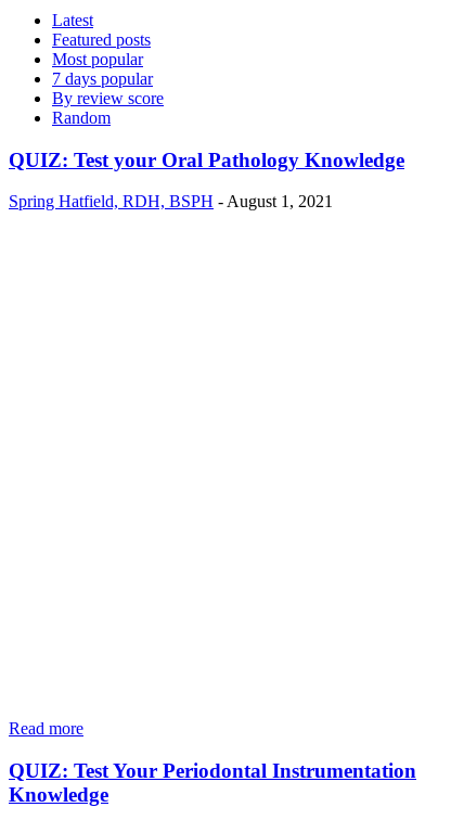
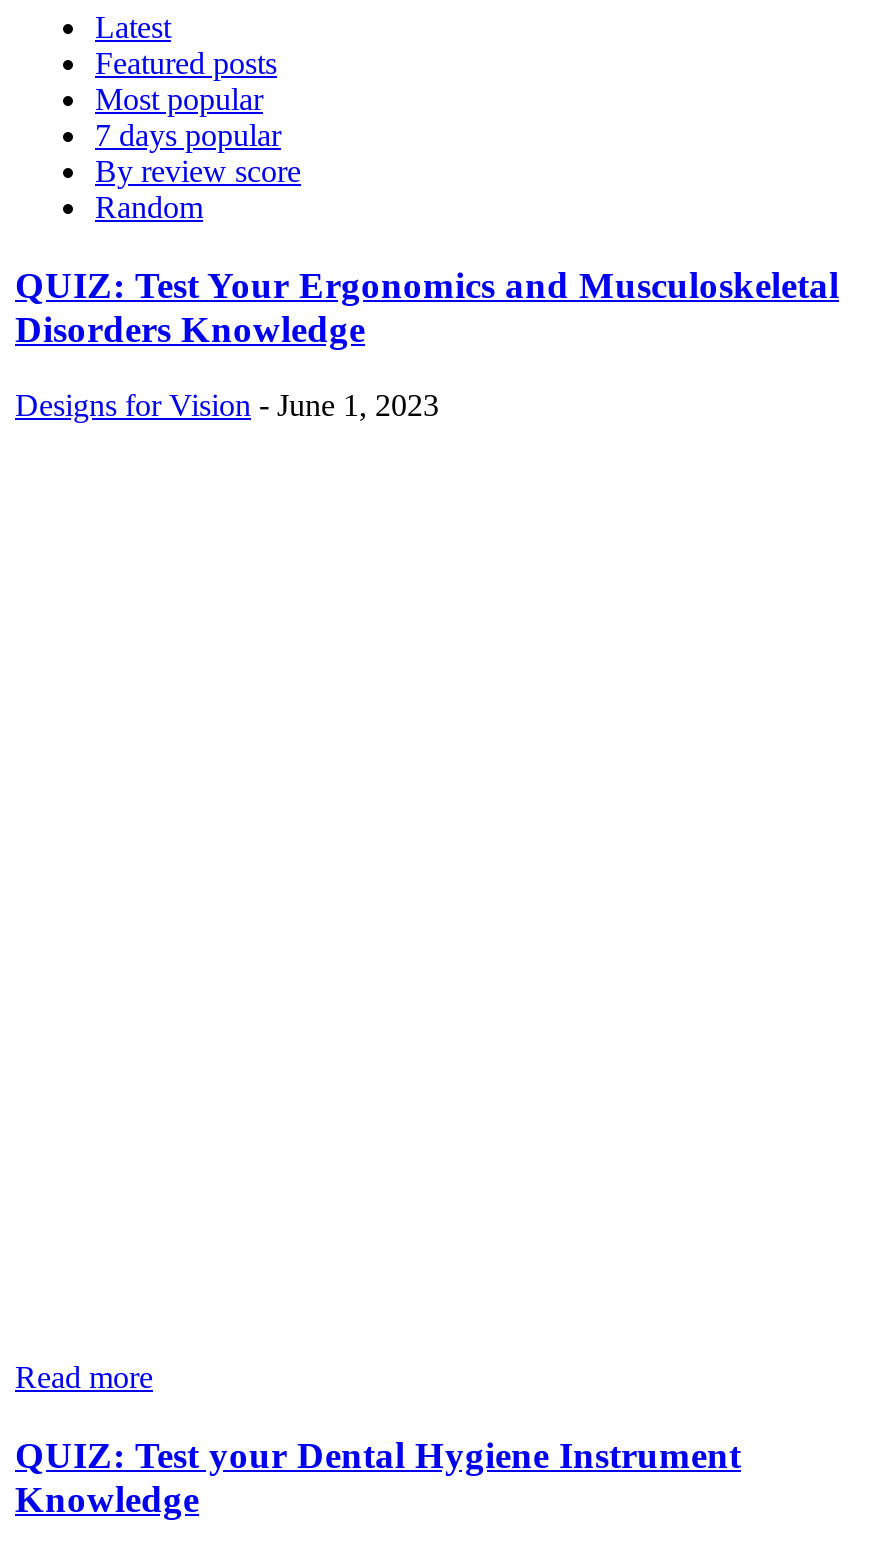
[9,148,404,171] QUIZ: Test your Oral Pathology Knowledge -> [15,263,839,349] QUIZ: Test Your Ergonomics and Musculoskeletal | Disorders Knowledge
[9,192,333,211] Spring Hatfield, RDH, BSPH - August 1, 2021 -> [15,389,439,423] Designs for Vision - June 1, 2023
[9,759,416,782] QUIZ: Test Your Periodontal Instrumentation -> [15,1434,741,1476] QUIZ: Test your Dental Hygiene Instrument

